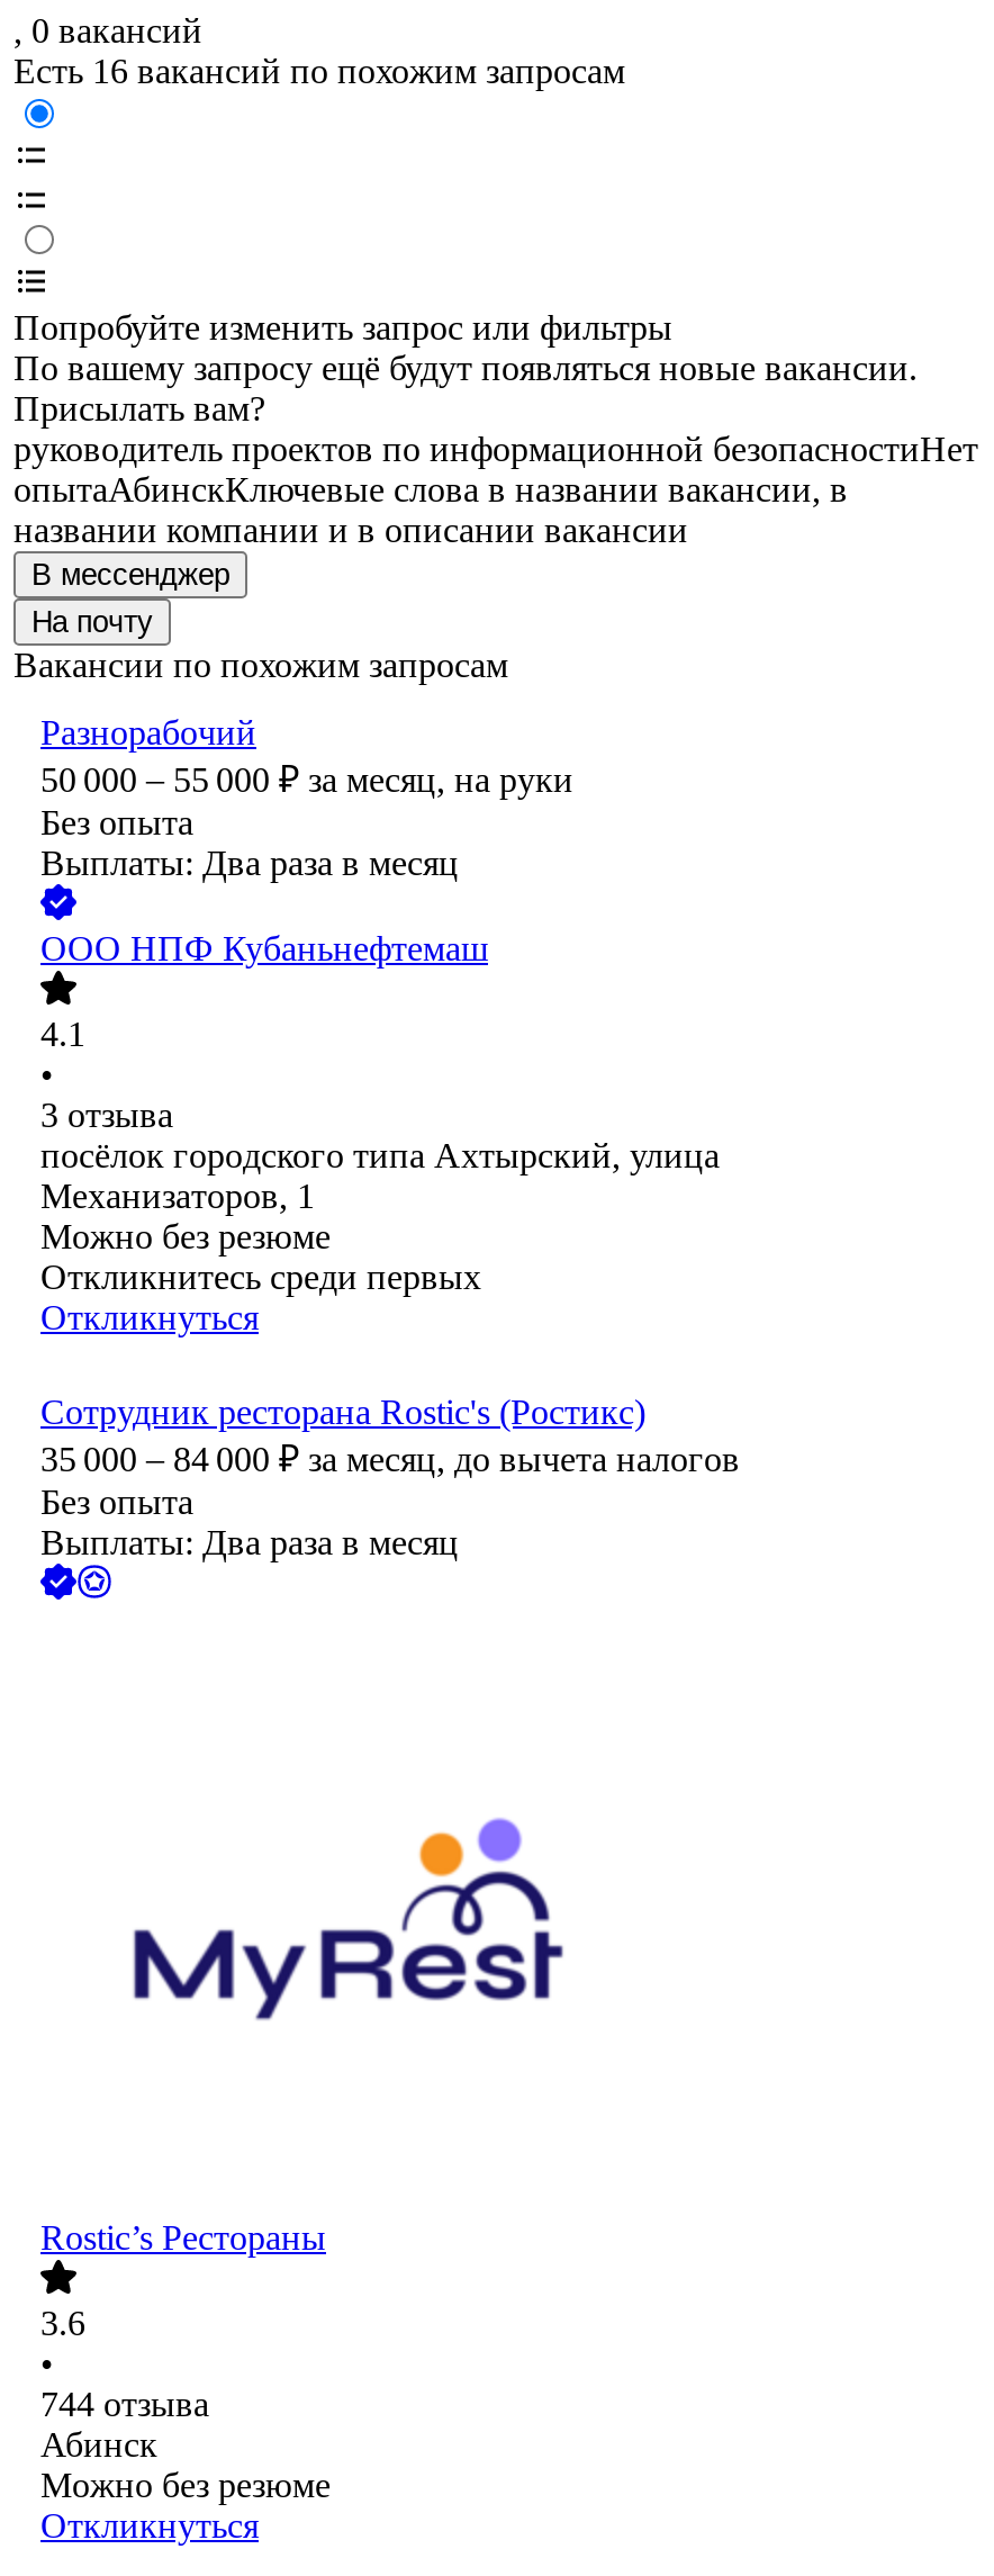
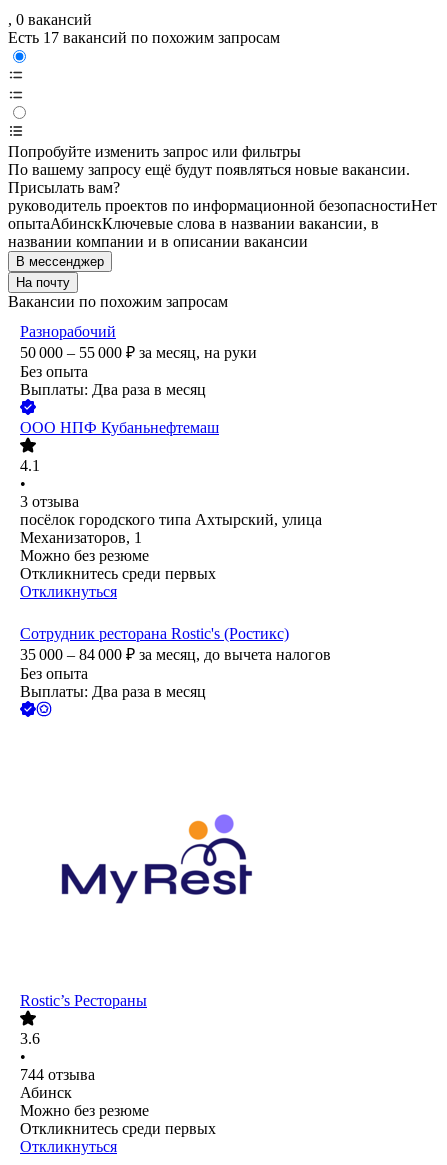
[13,53,625,91] Есть 16 вакансий по похожим запросам -> [8,29,280,46] Есть 17 вакансий по похожим запросам
none -> [20,1120,216,1137] Откликнитесь среди первых

